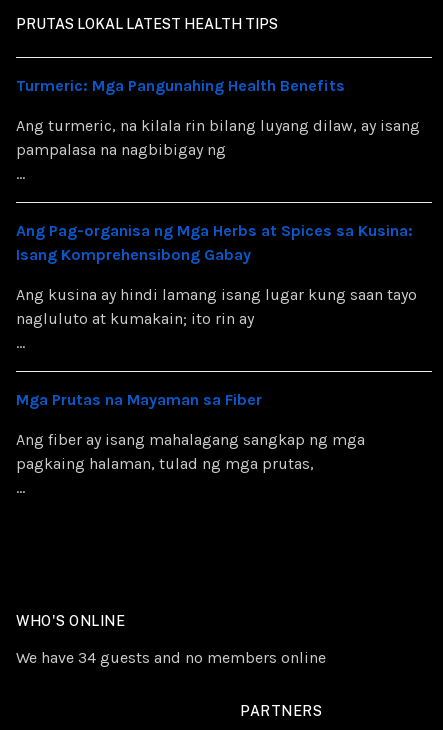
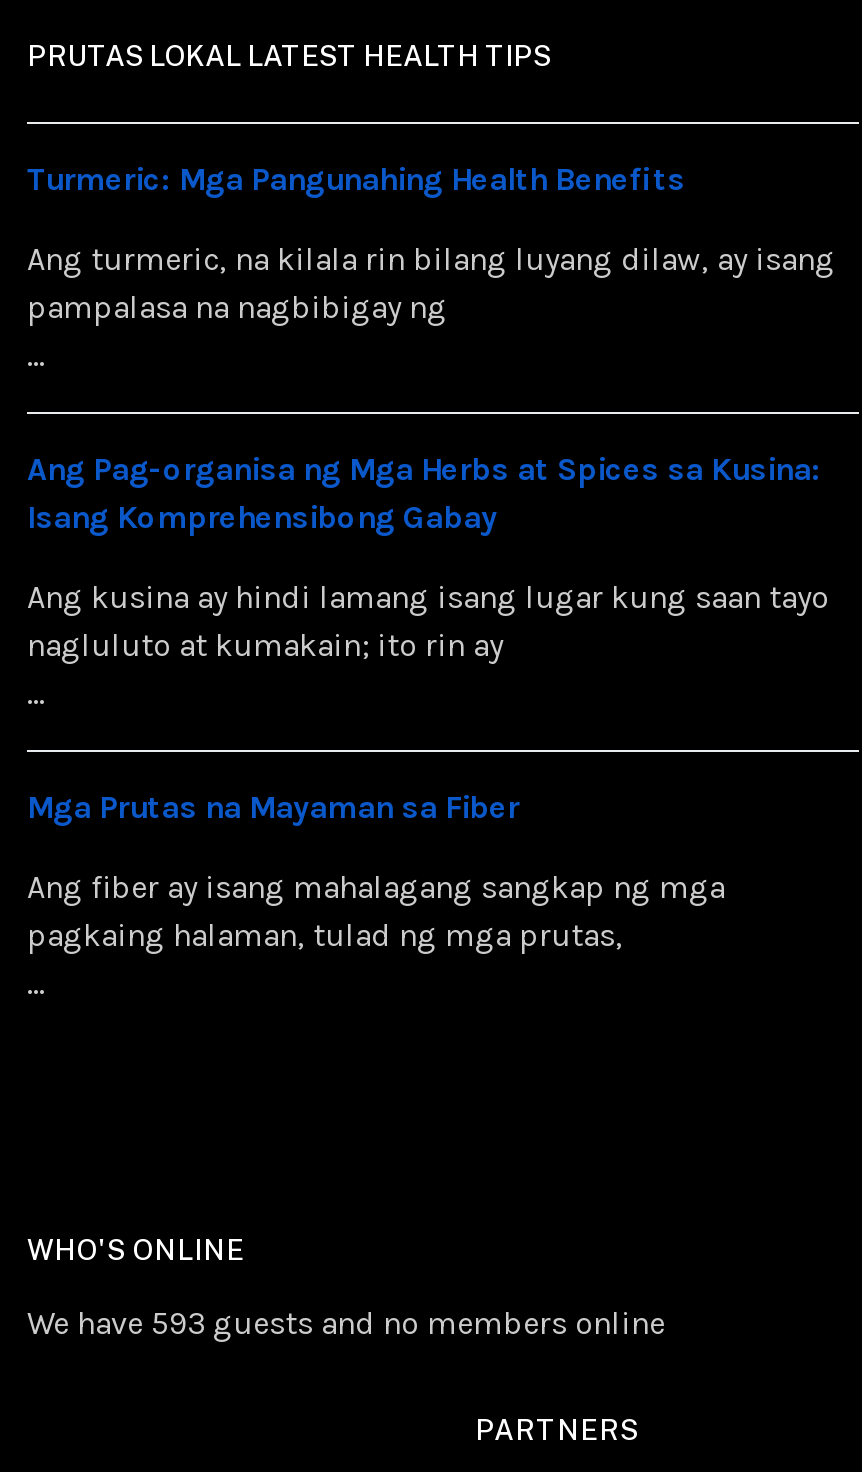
[16,648,326,667] We have 34 guests and no members online -> [27,1304,665,1342] We have 593 guests and no members online

